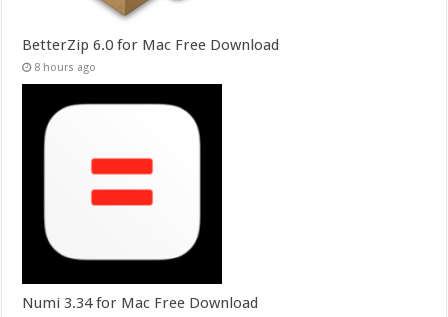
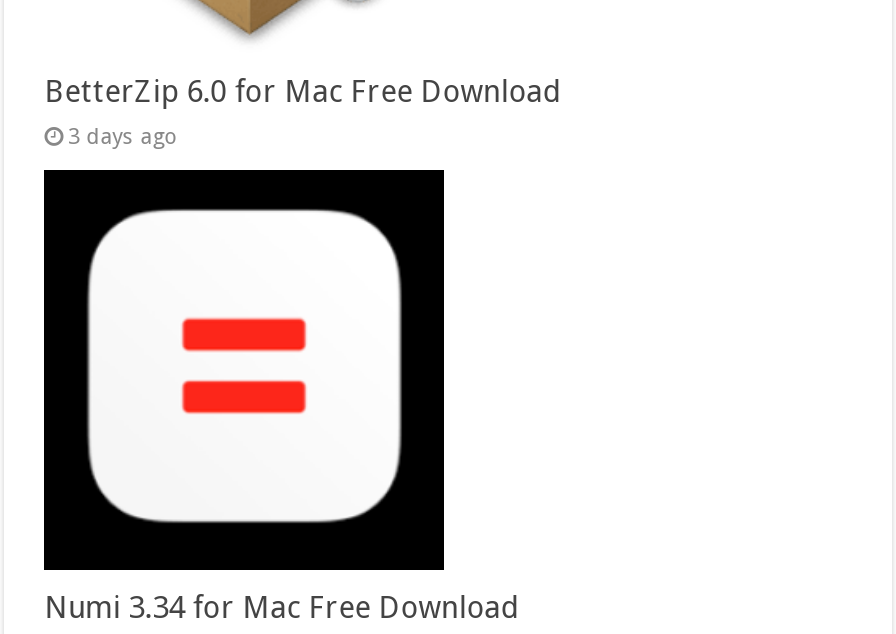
[34,61,96,74] 8 hours ago -> [68,123,178,149] 3 days ago

